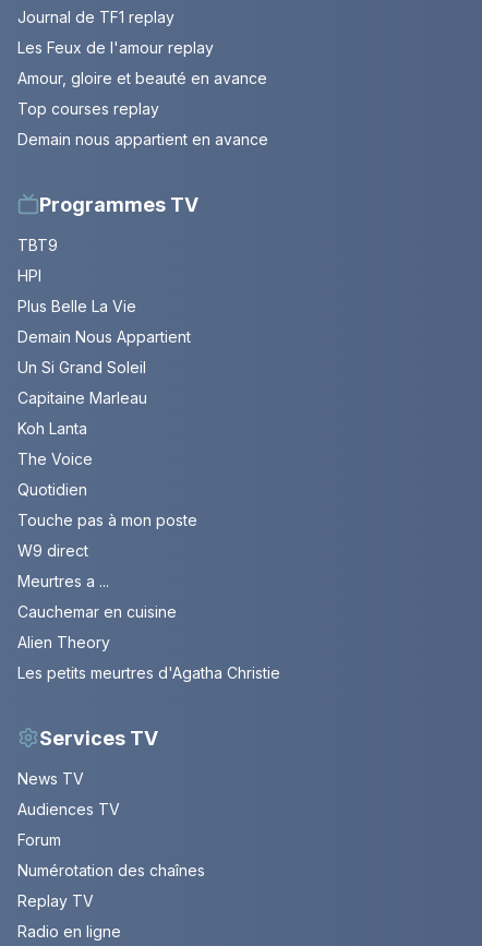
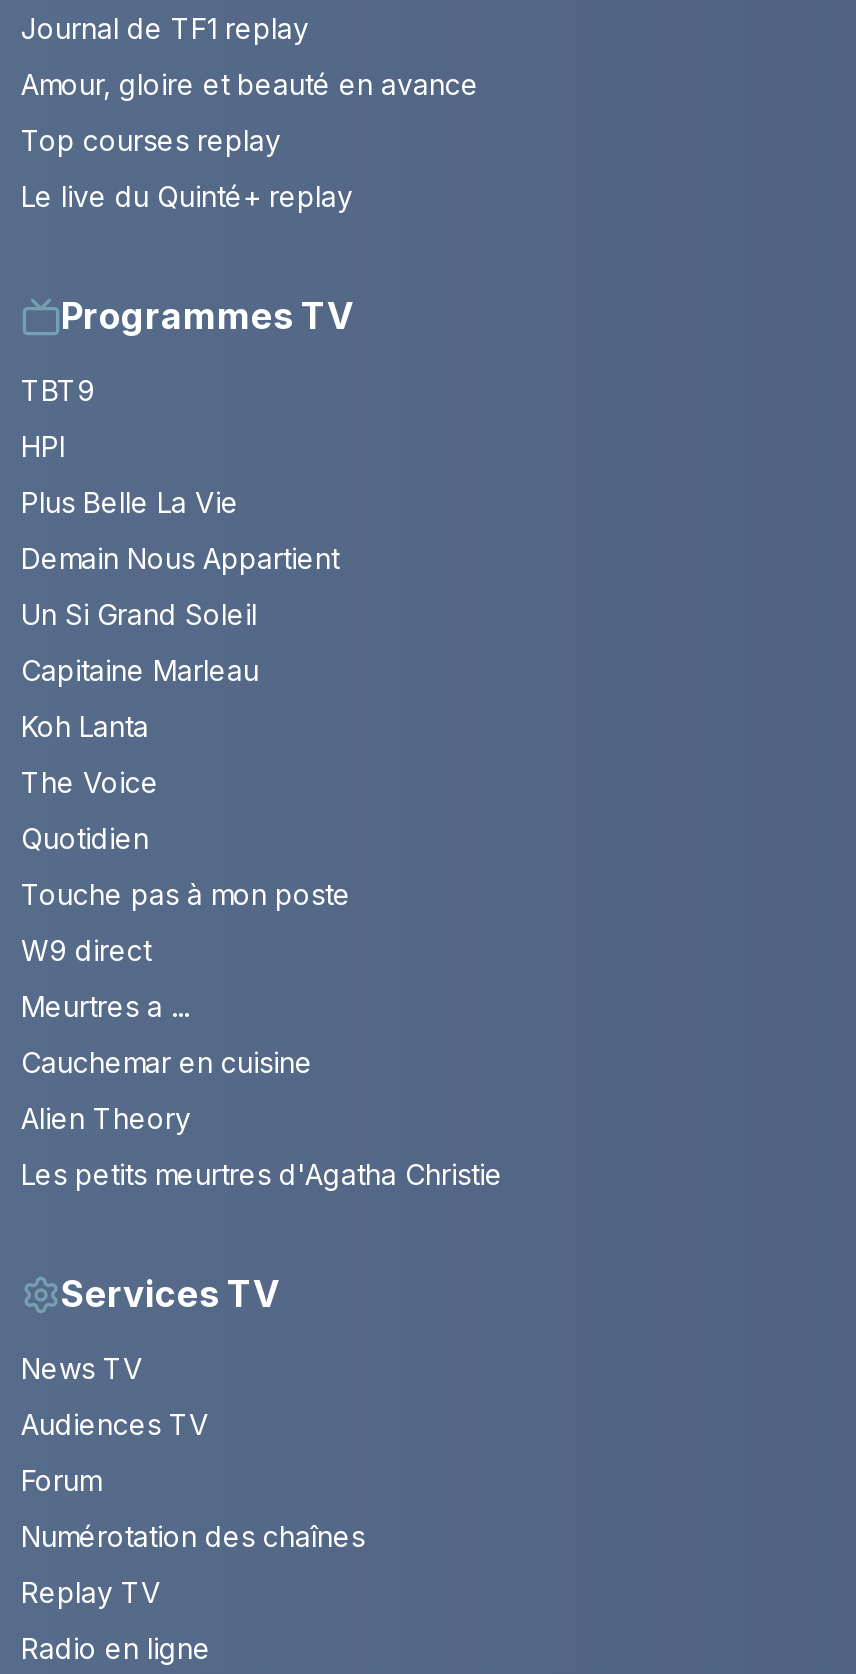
[17,38,214,56] Les Feux de l'amour replay -> none
[17,129,268,148] Demain nous appartient en avance -> [21,179,353,213] Le live du Quinté+ replay

